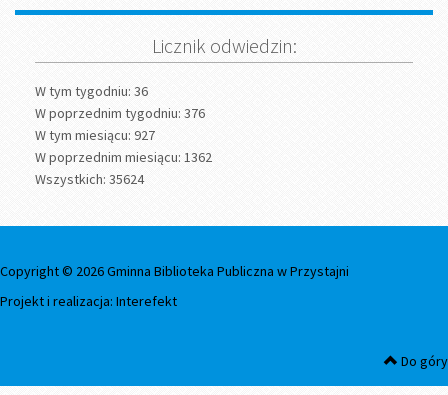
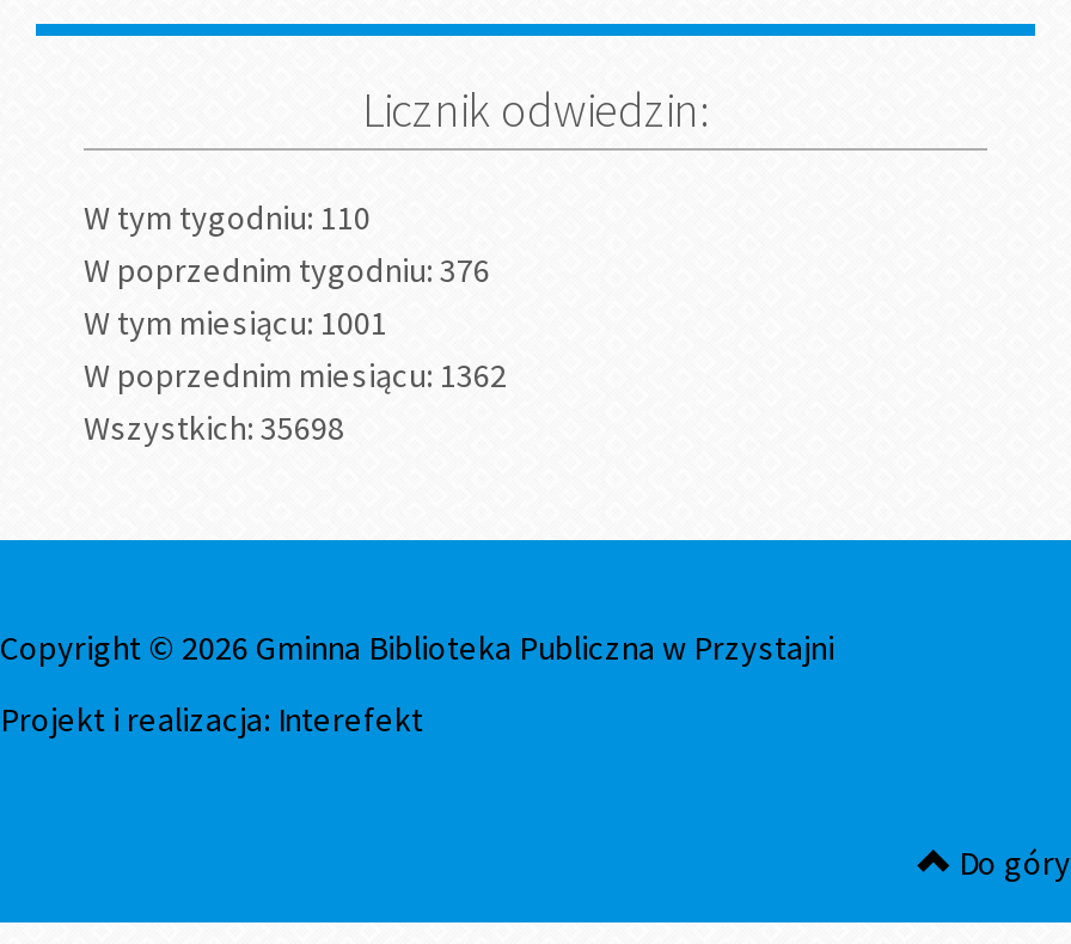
[35,82,148,100] W tym tygodniu: 36 -> [84,196,371,239] W tym tygodniu: 110
[35,126,155,144] W tym miesiącu: 927 -> [84,301,387,344] W tym miesiącu: 1001
[35,170,144,188] Wszystkich: 35624 -> [84,406,344,449] Wszystkich: 35698

